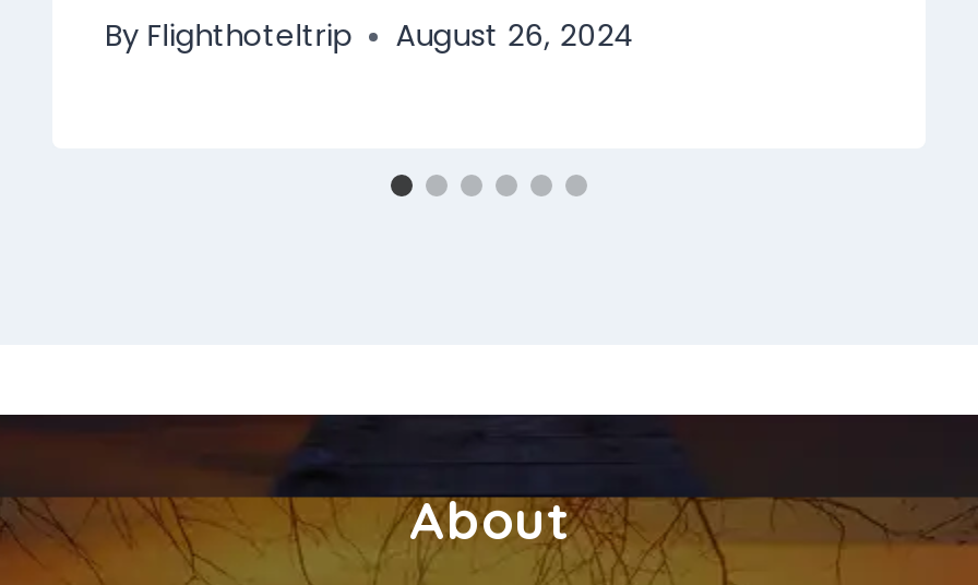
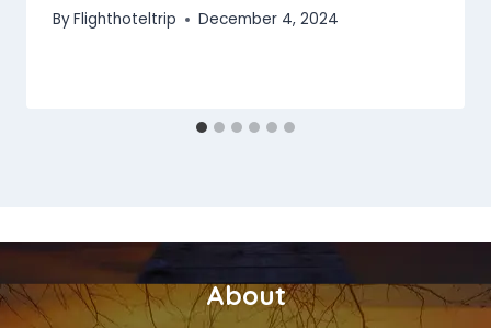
[105,16,636,58] By Flighthoteltrip August 26, 2024 -> [53,9,339,30] By Flighthoteltrip December 4, 2024

